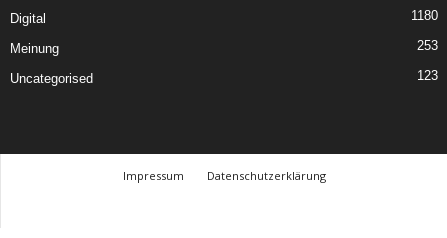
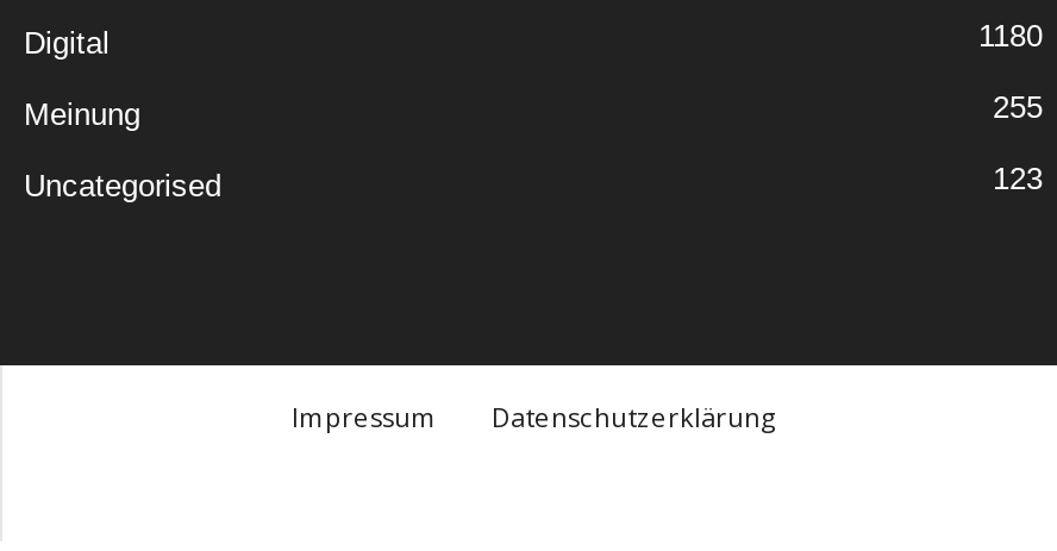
[417,38,438,53] 253 -> [993,88,1043,124] 255

